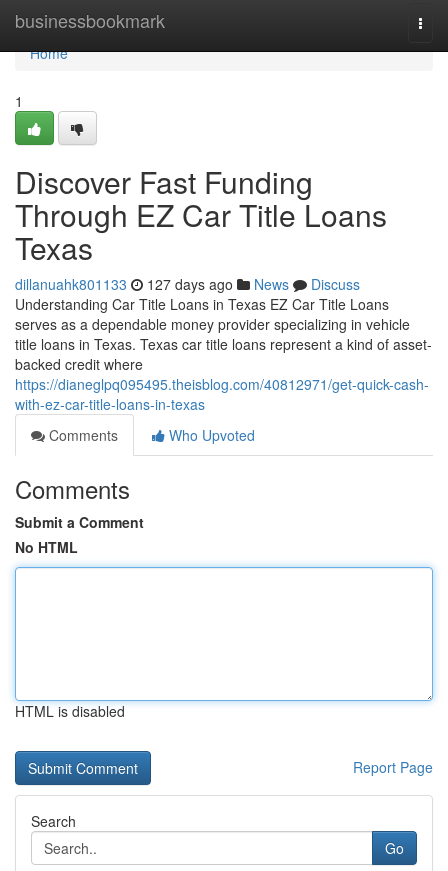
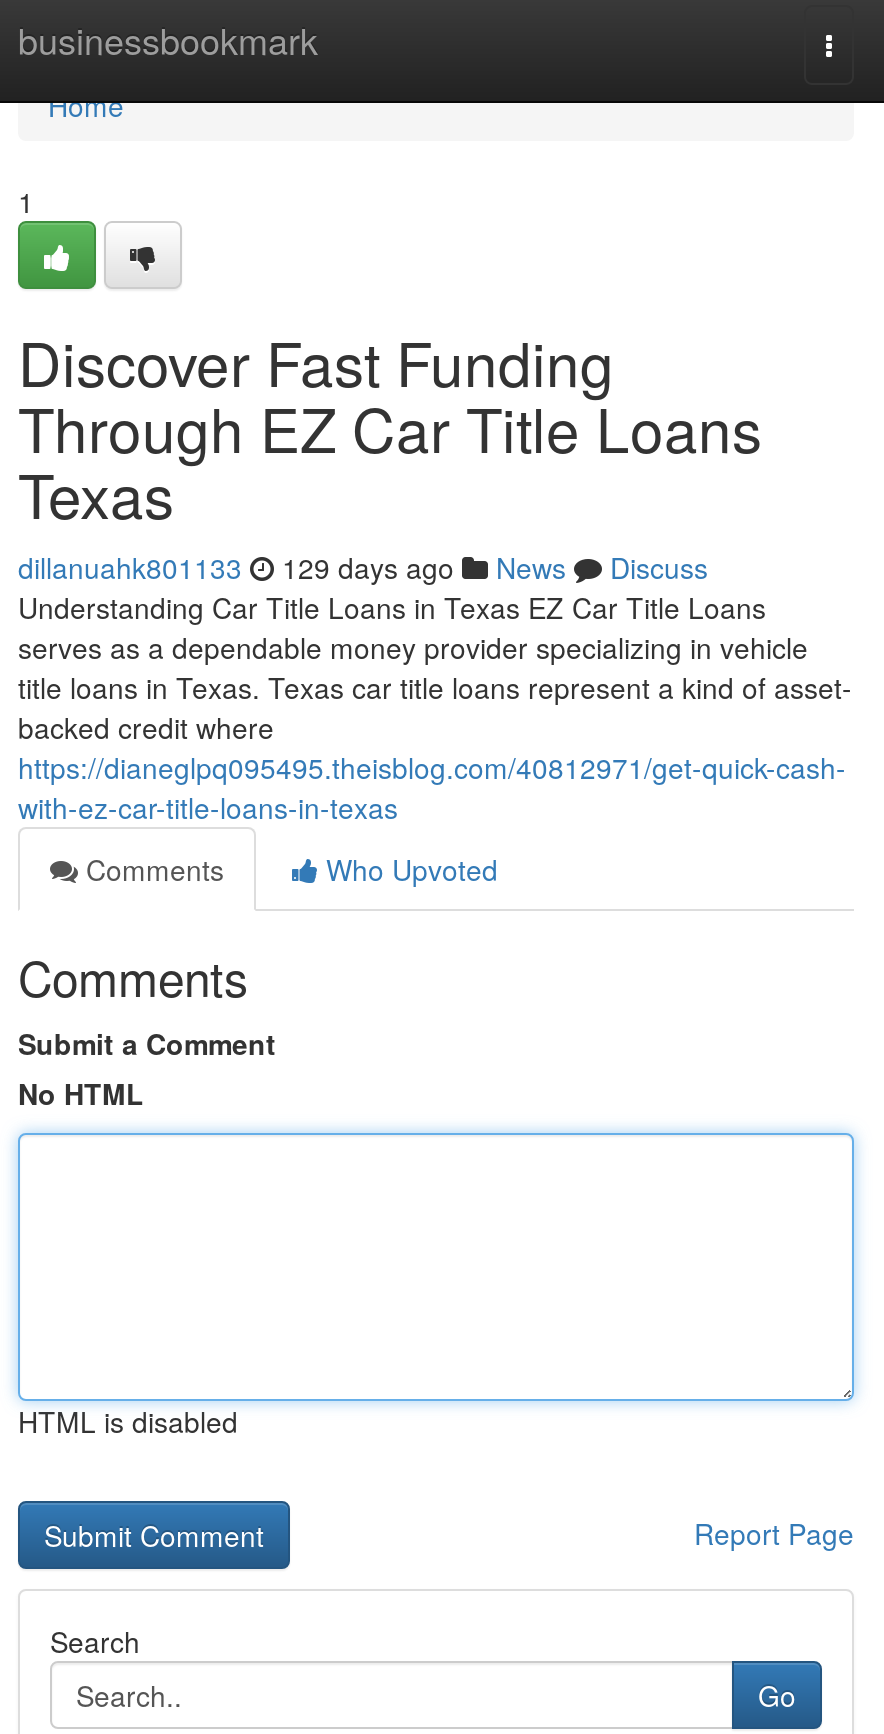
[15,274,360,294] dillanuahk801133 127 days ago News Discuss -> [18,547,708,587] dillanuahk801133 129 days ago News Discuss

